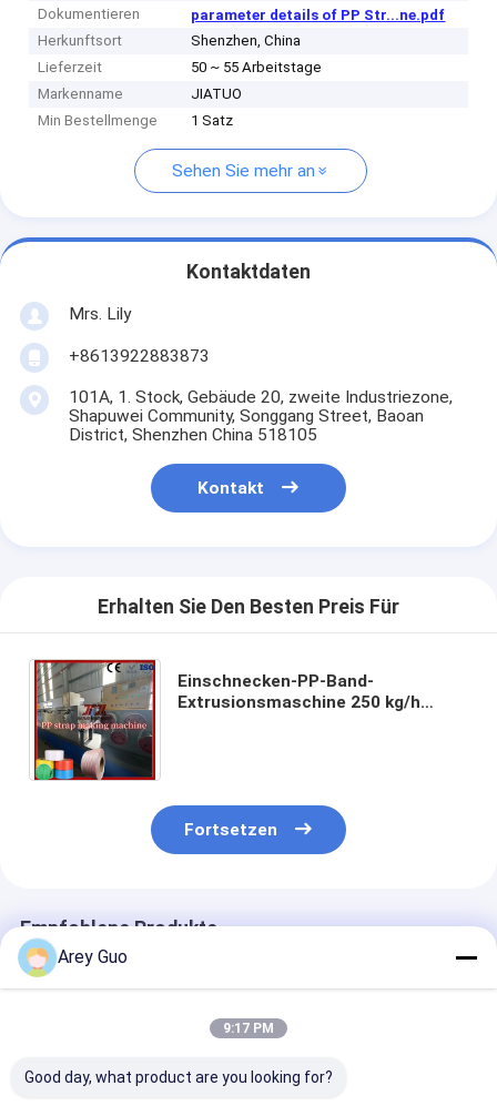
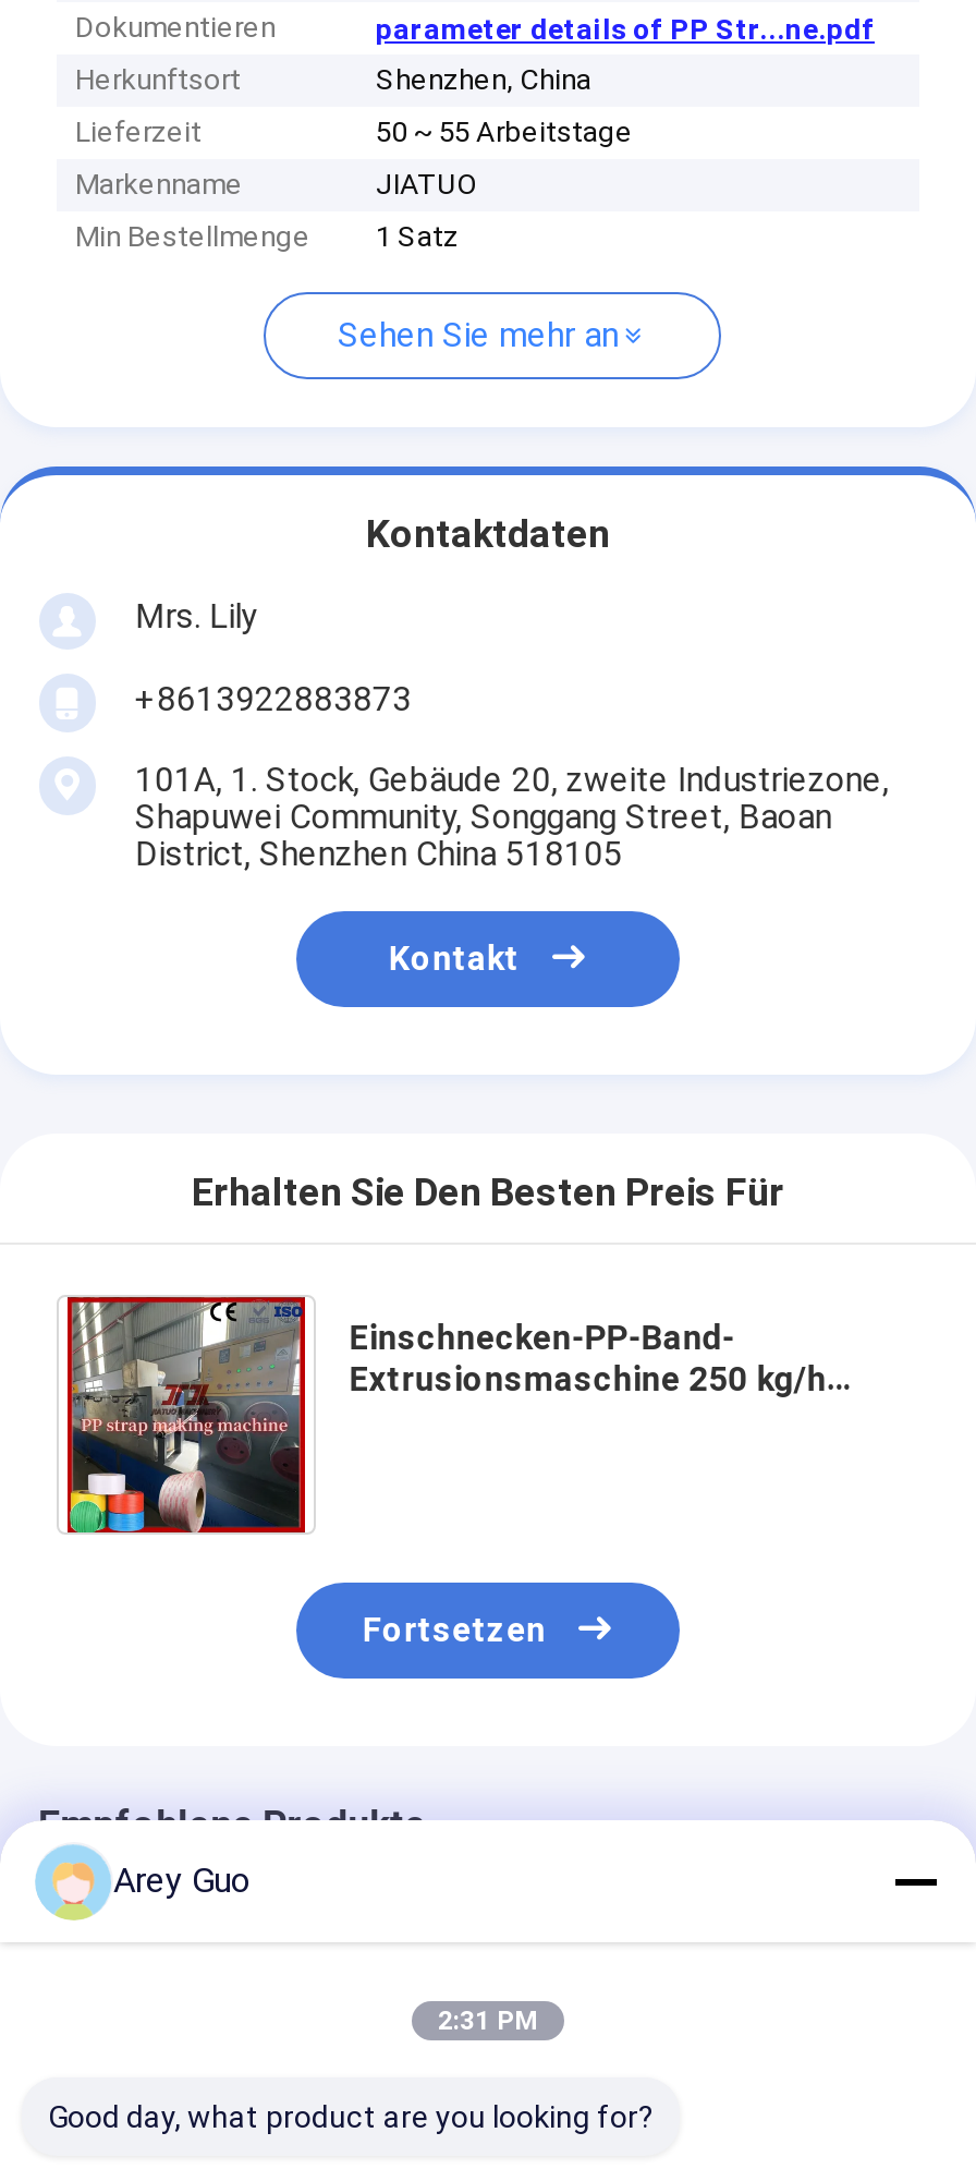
[223,1021,274,1036] 9:17 PM -> [438,2006,538,2036] 2:31 PM

